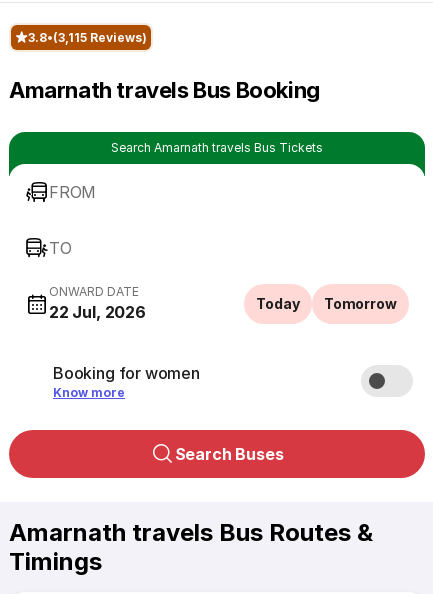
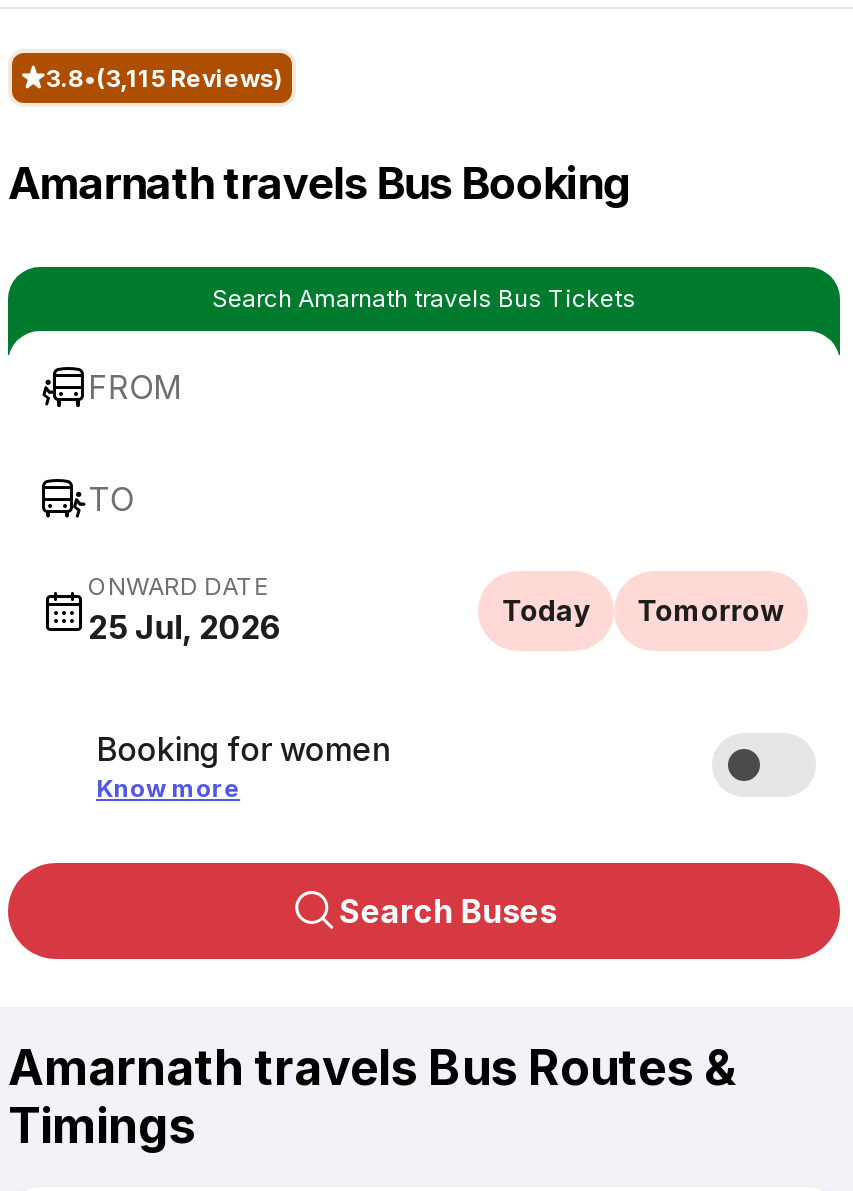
[49,302,146,322] 22 Jul, 2026 -> [88,607,282,647] 25 Jul, 2026

